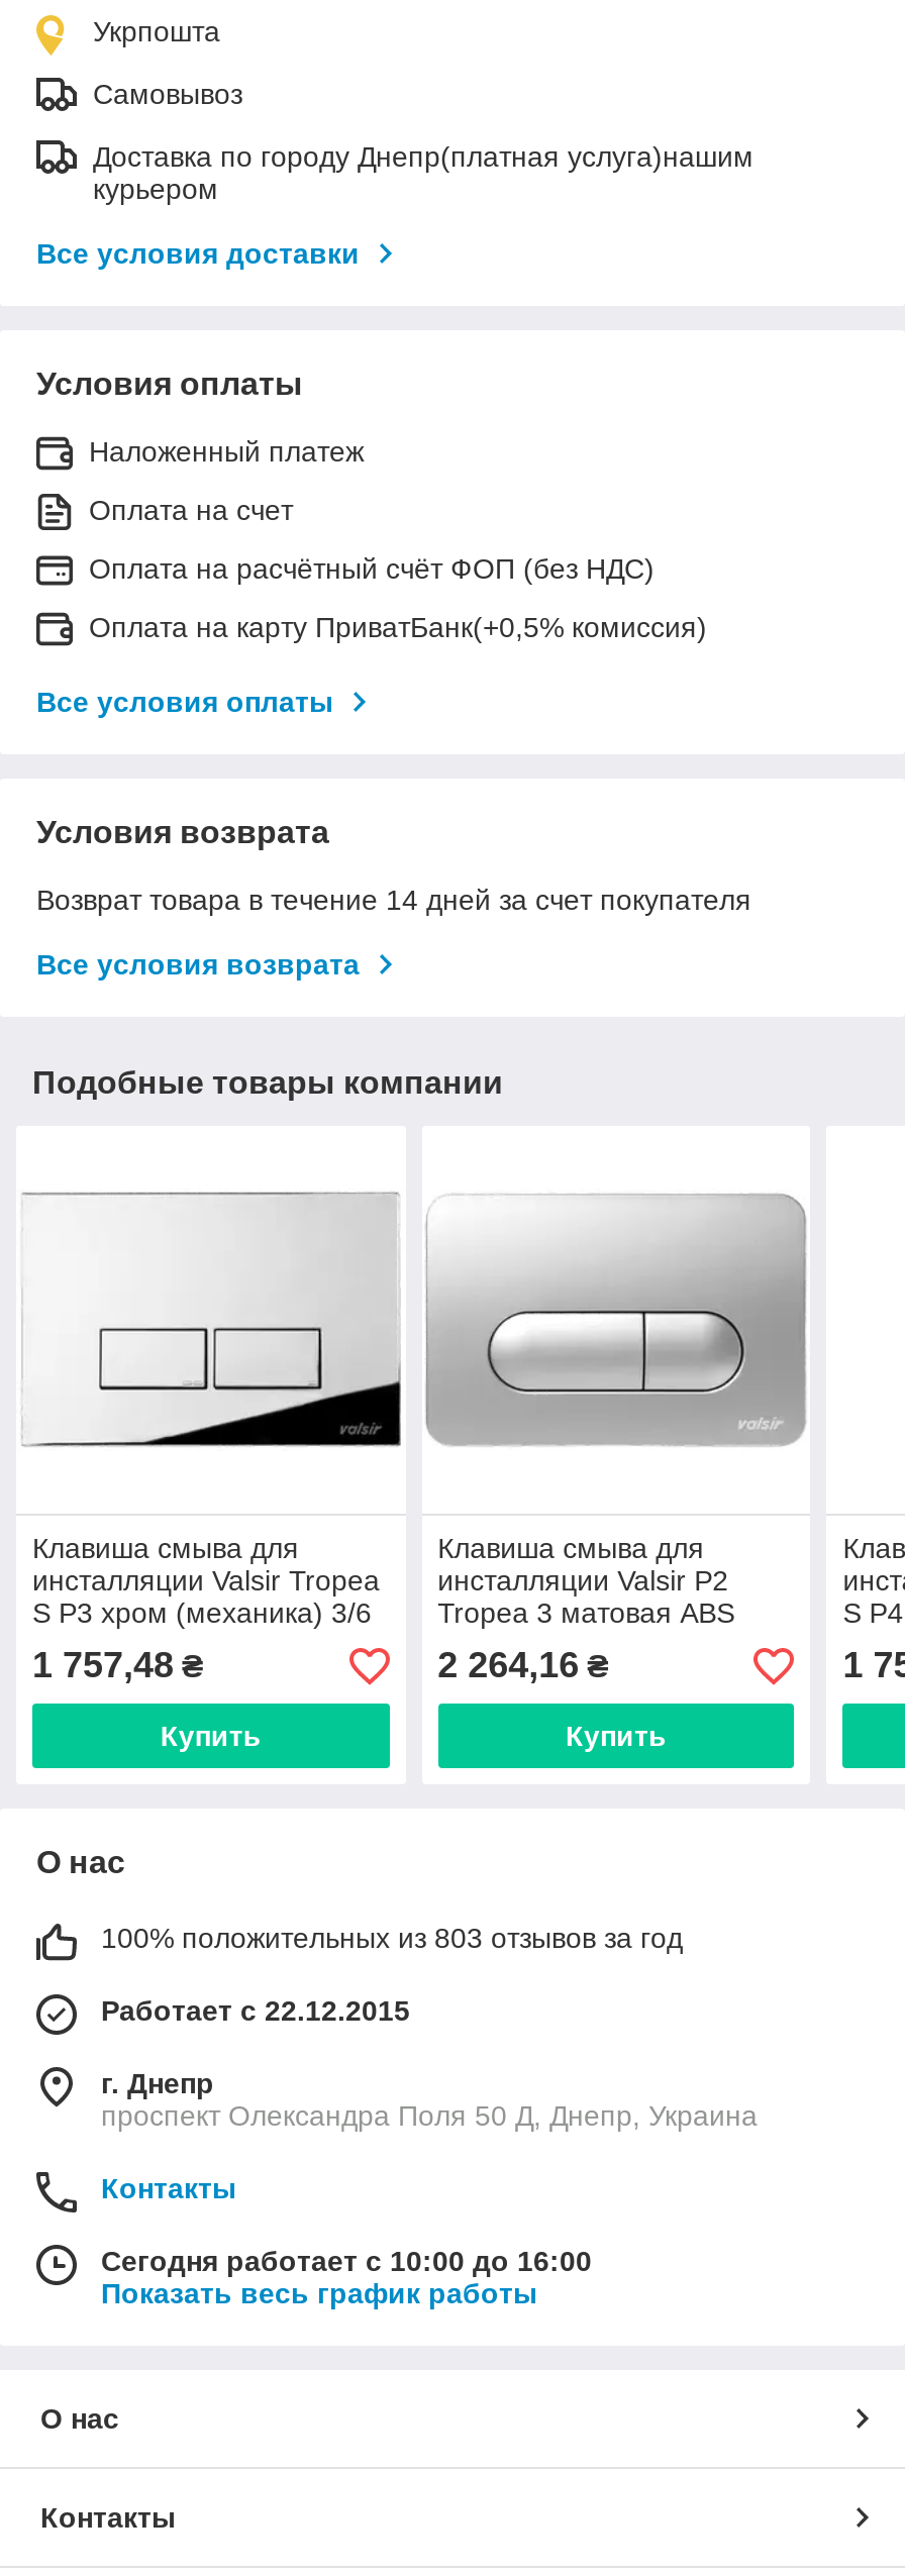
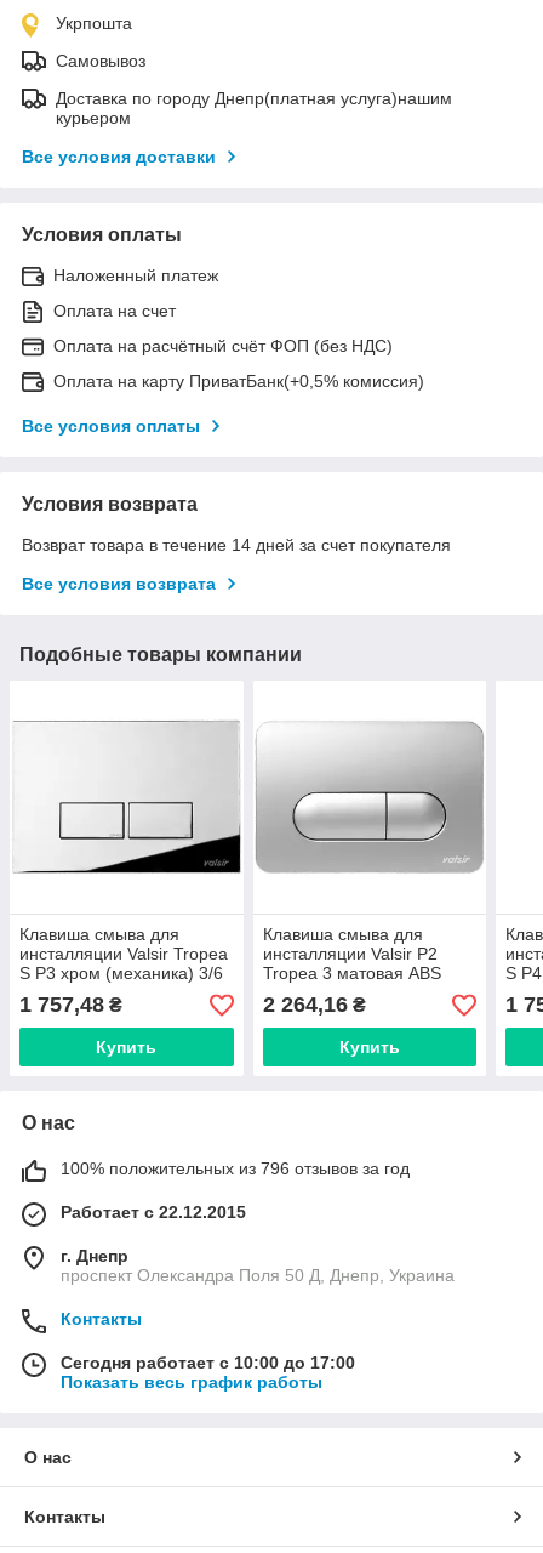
[101,1922,683,1955] 100% положительных из 803 отзывов за год -> [61,1159,410,1178] 100% положительных из 796 отзывов за год
[101,2245,592,2278] Сегодня работает с 10:00 до 16:00 -> [61,1353,355,1373] Сегодня работает с 10:00 до 17:00

